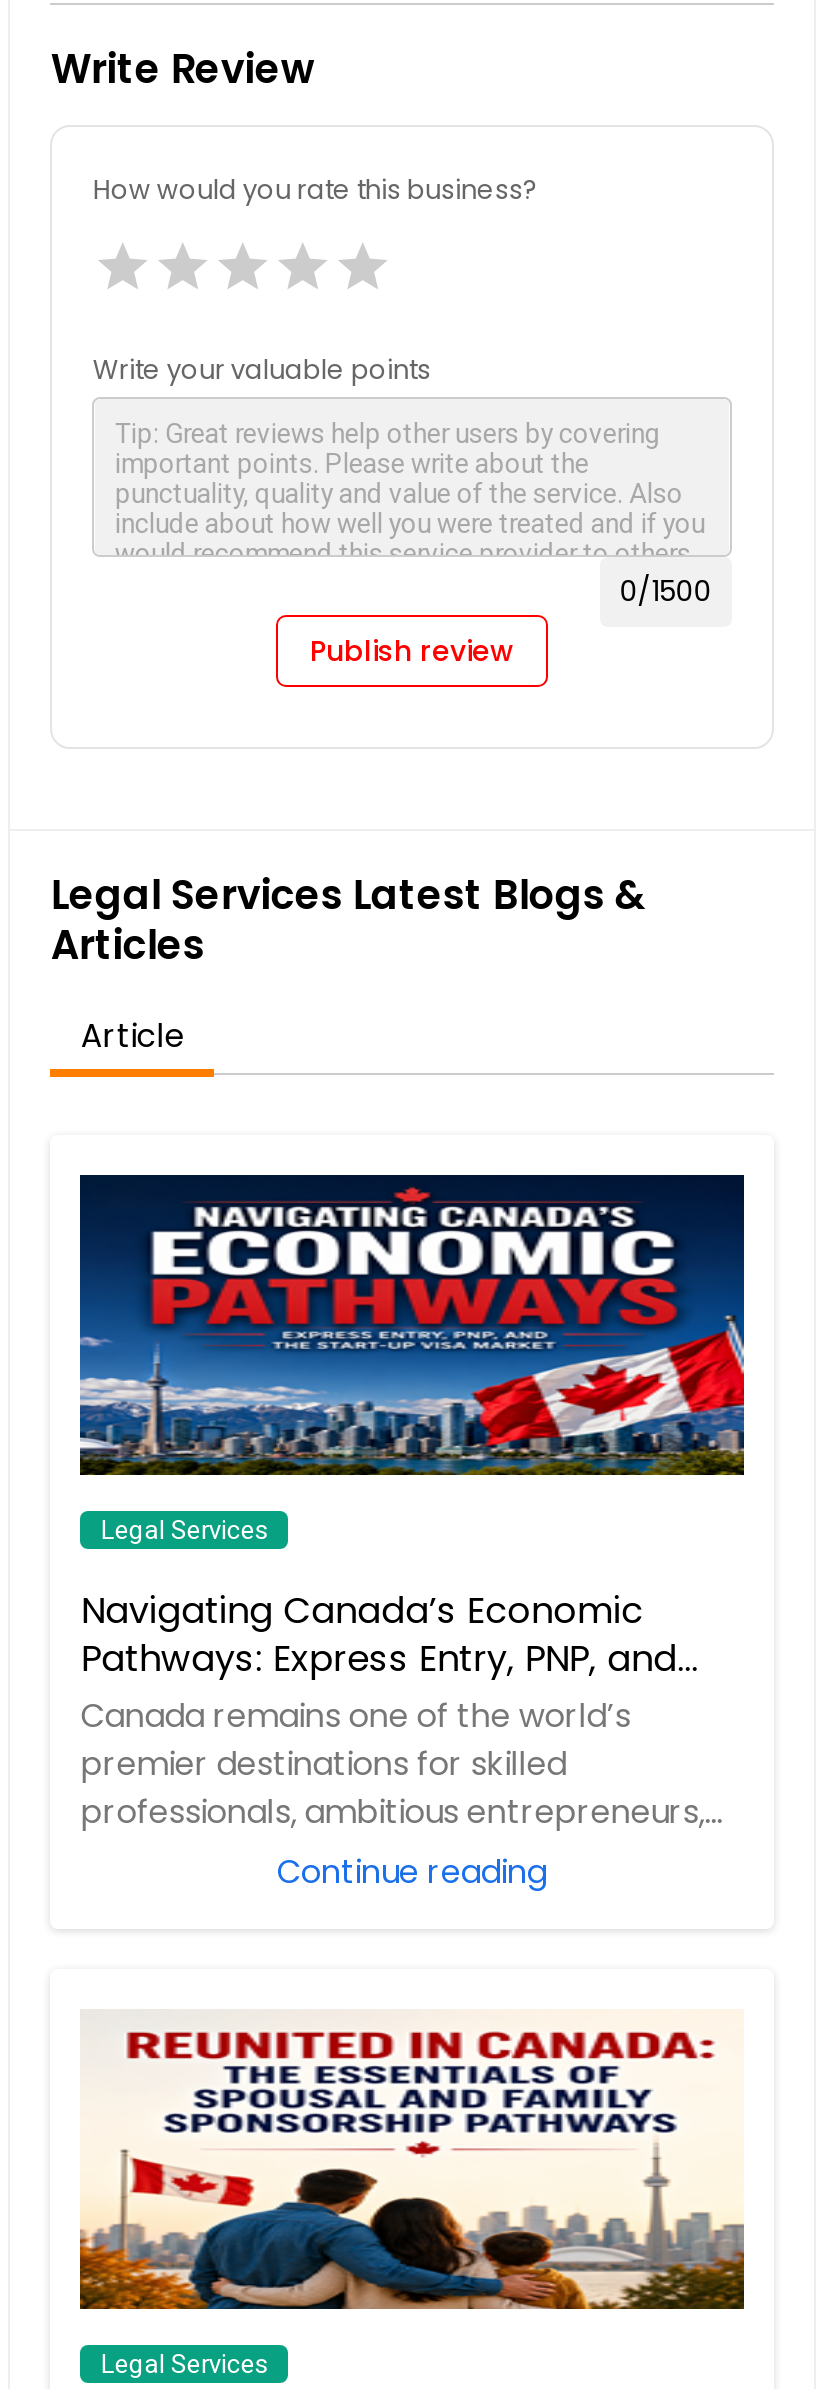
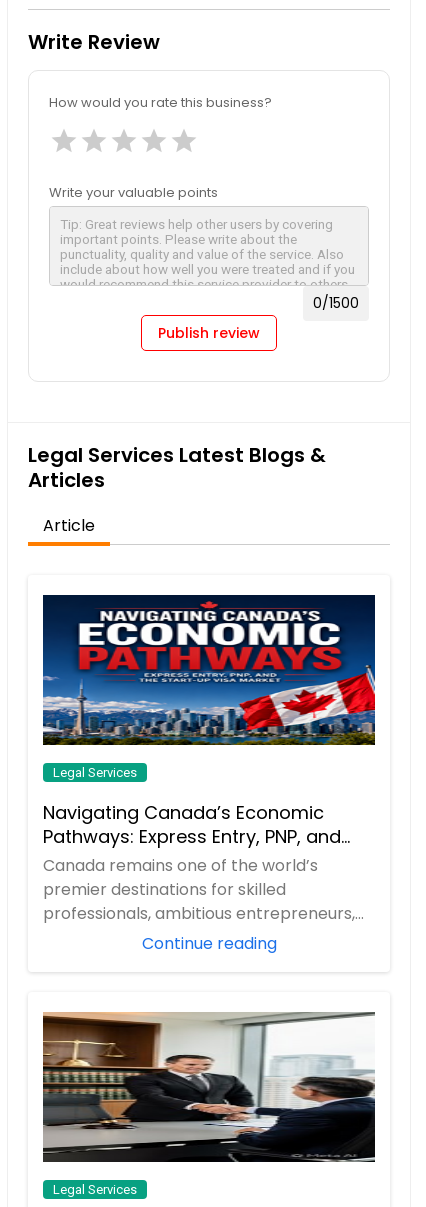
[78,2009,746,2311] [image] -> [42,1011,376,1163] [image]

